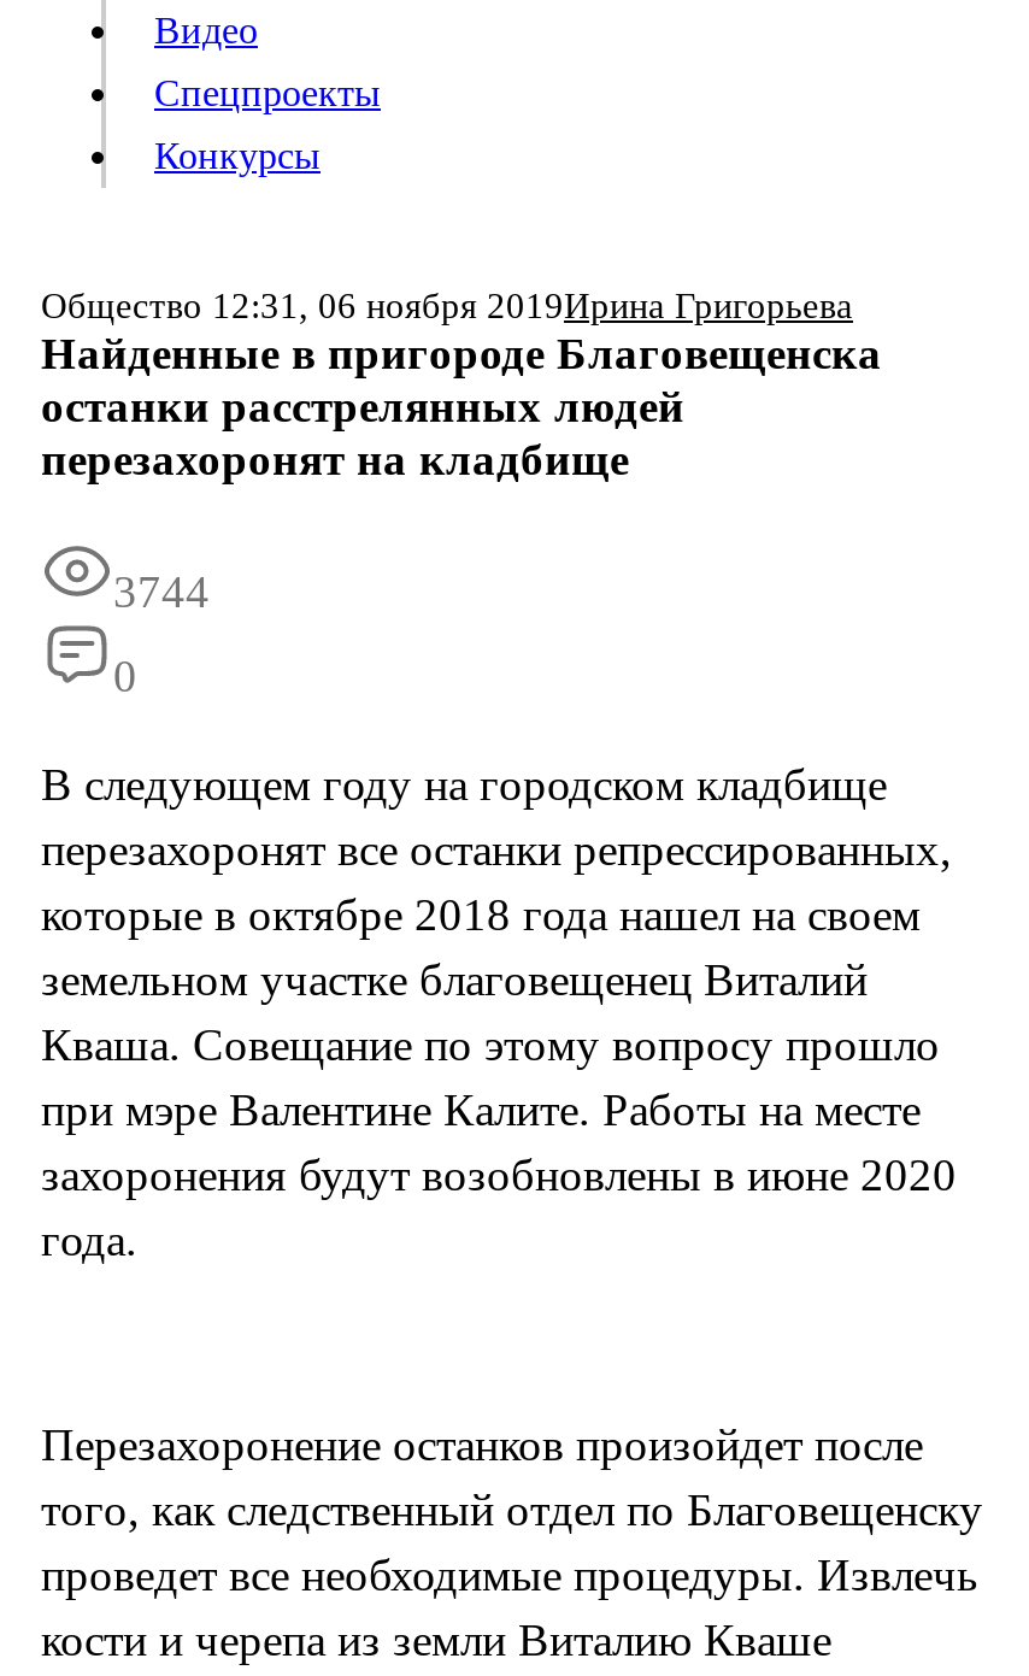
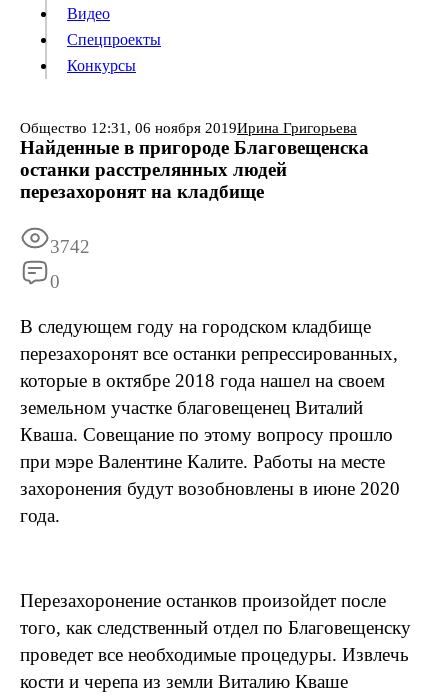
[113,567,210,618] 3744 -> [50,236,90,257] 3742

